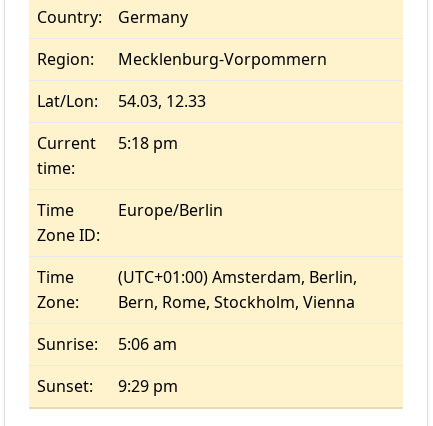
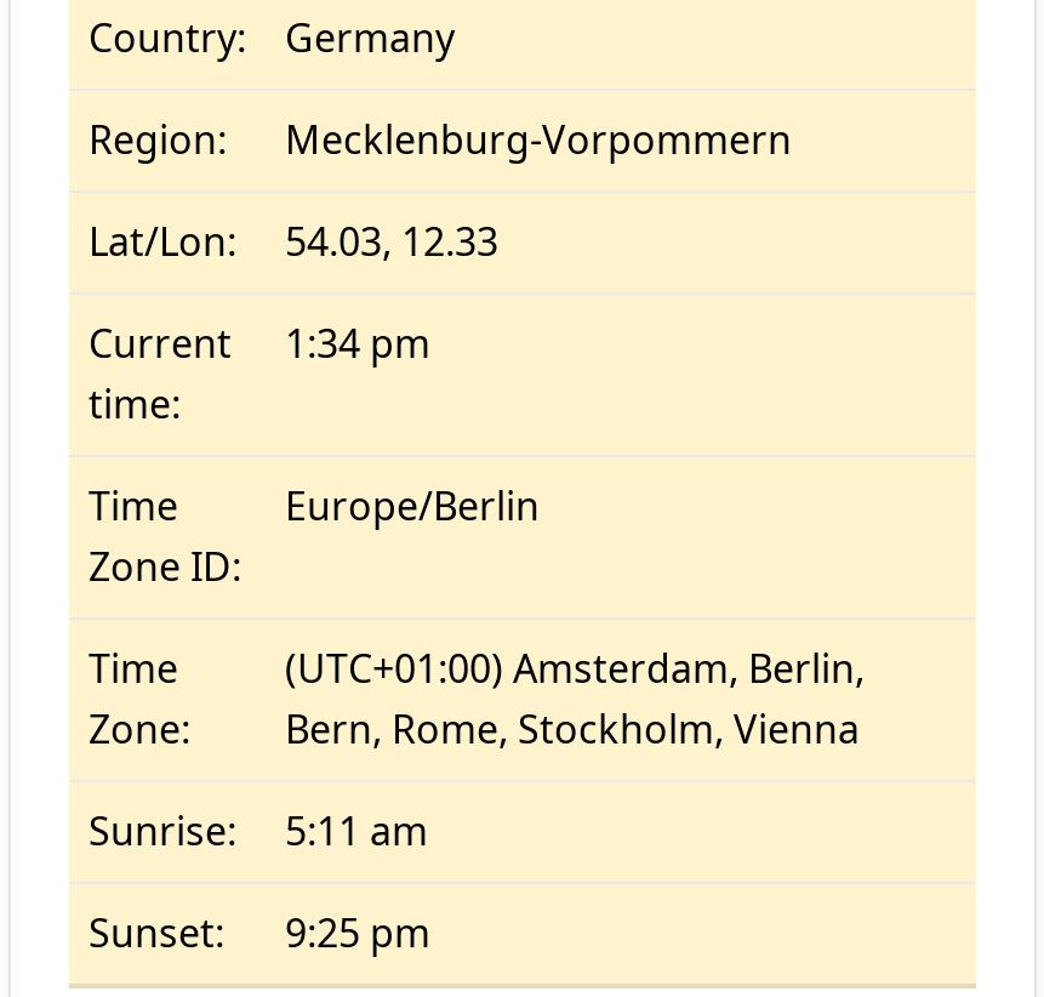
[37,132,178,154] Current 5:18 pm -> [89,317,430,370] Current 1:34 pm
[37,333,177,355] Sunrise: 5:06 am -> [89,804,428,858] Sunrise: 5:11 am
[37,375,178,397] Sunset: 9:29 pm -> [89,906,430,959] Sunset: 9:25 pm

